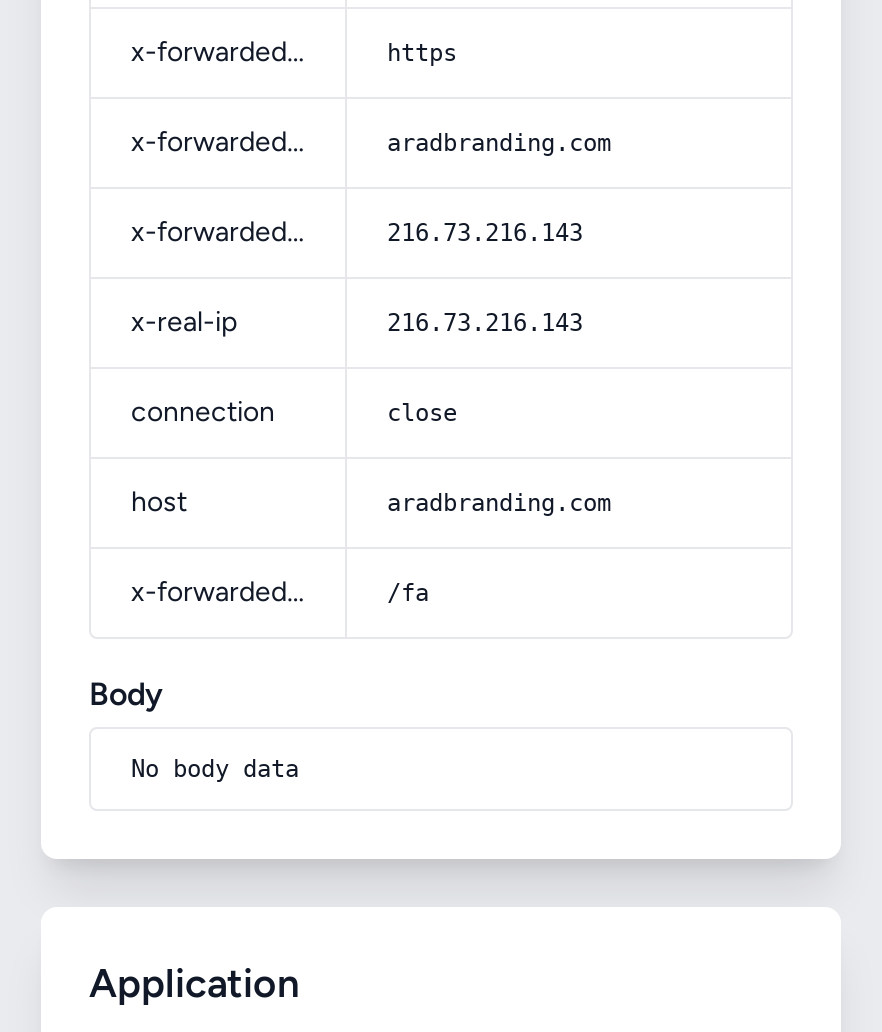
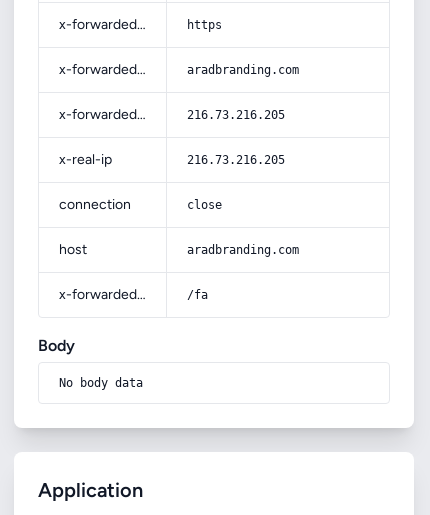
[387,219,583,247] 216.73.216.143 -> [187,108,285,122] 216.73.216.205
[387,309,583,337] 216.73.216.143 -> [187,153,285,167] 216.73.216.205

